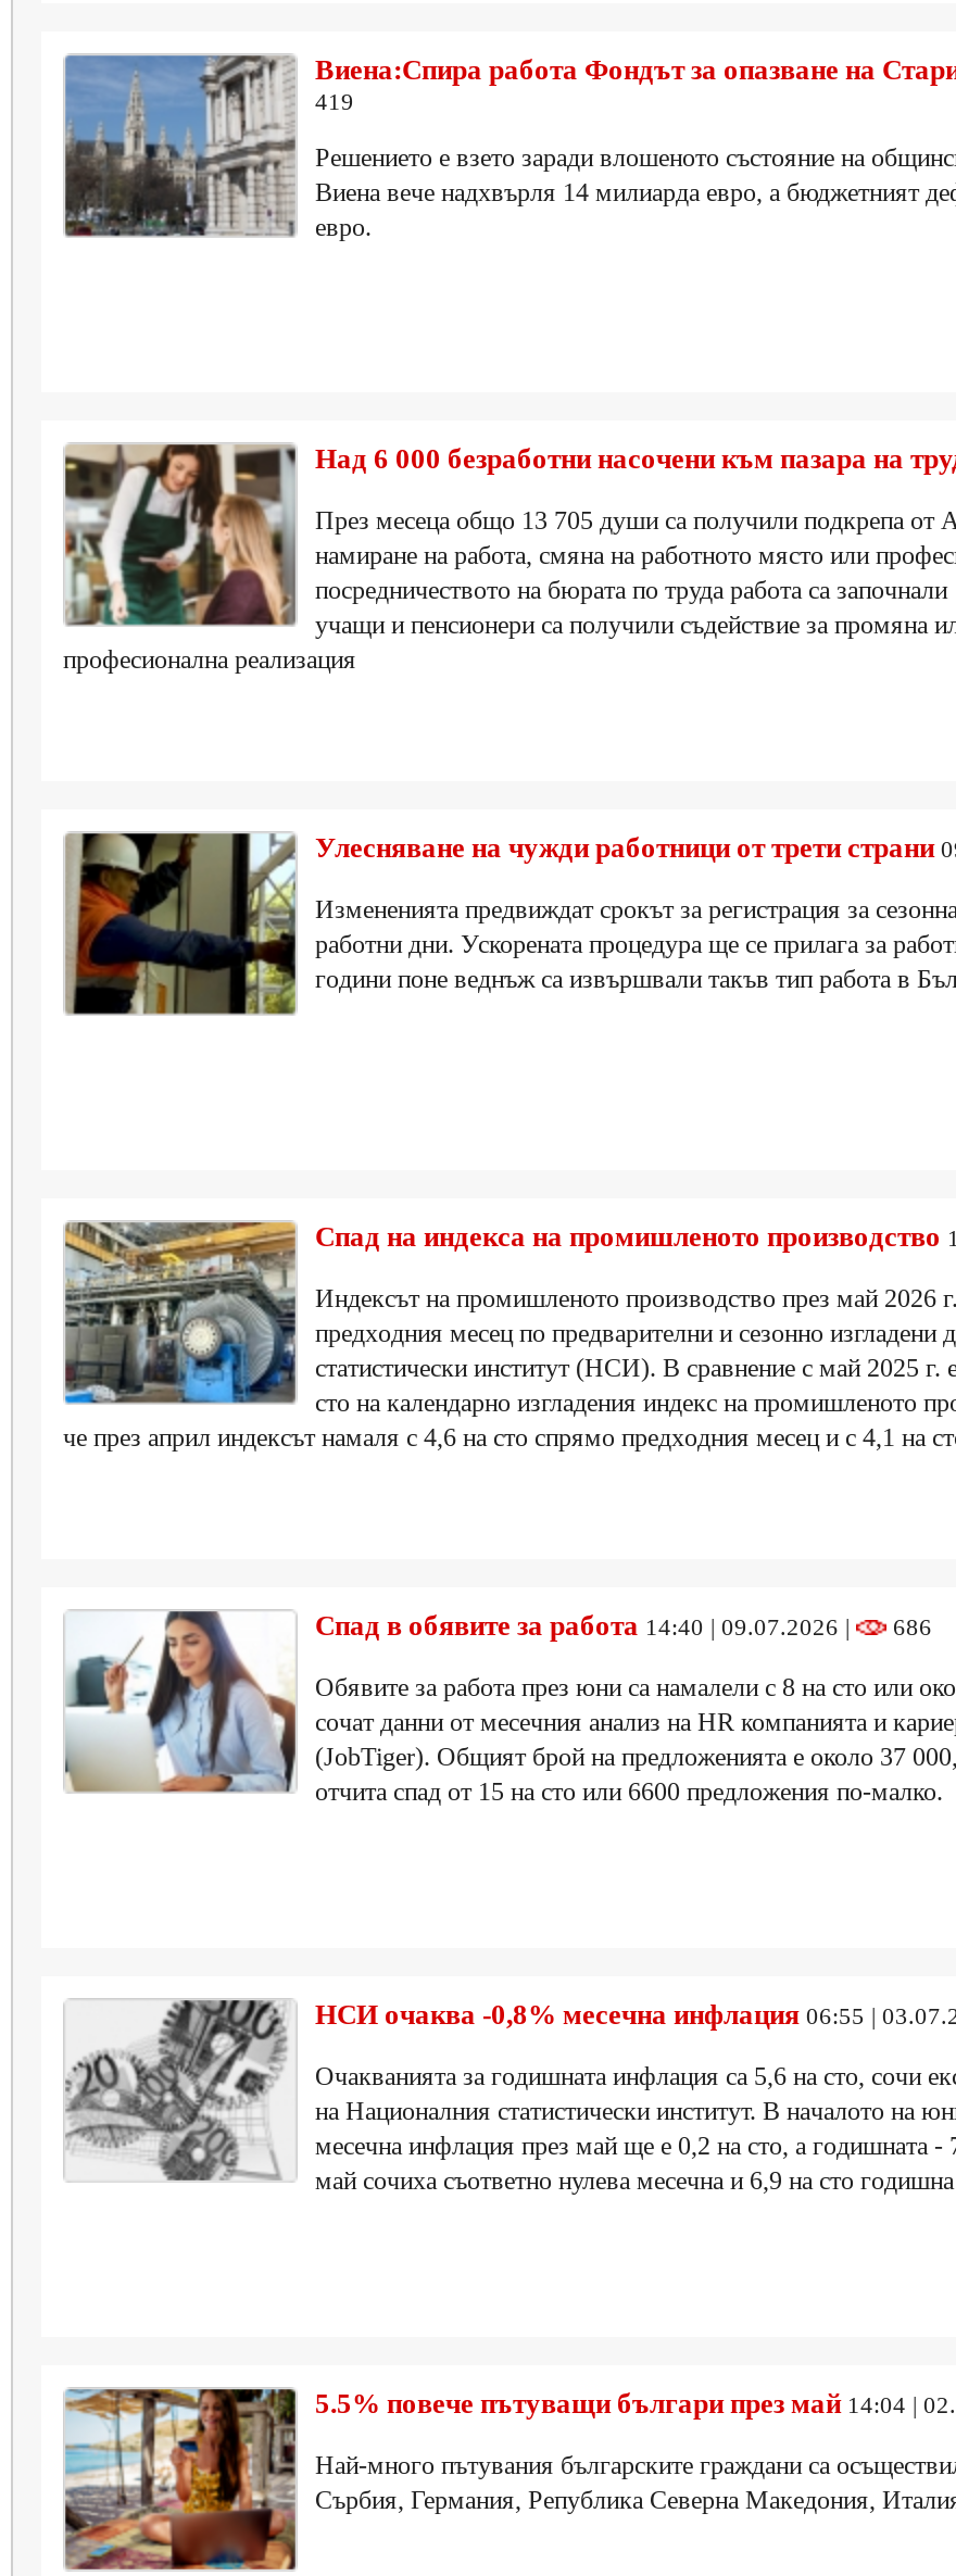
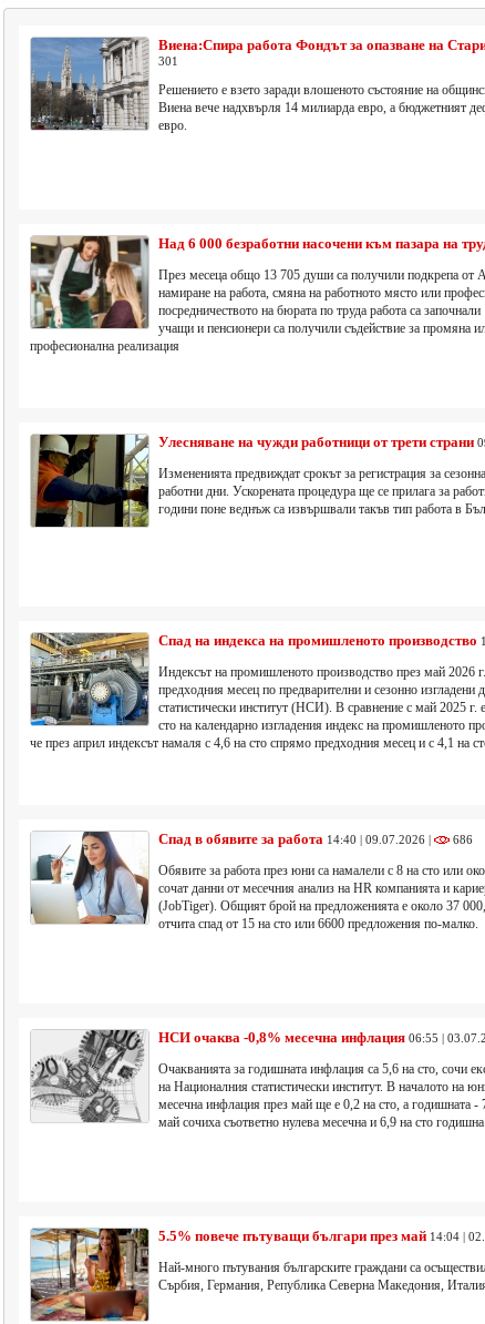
[315,88,354,114] 419 -> [158,54,178,68] 301

